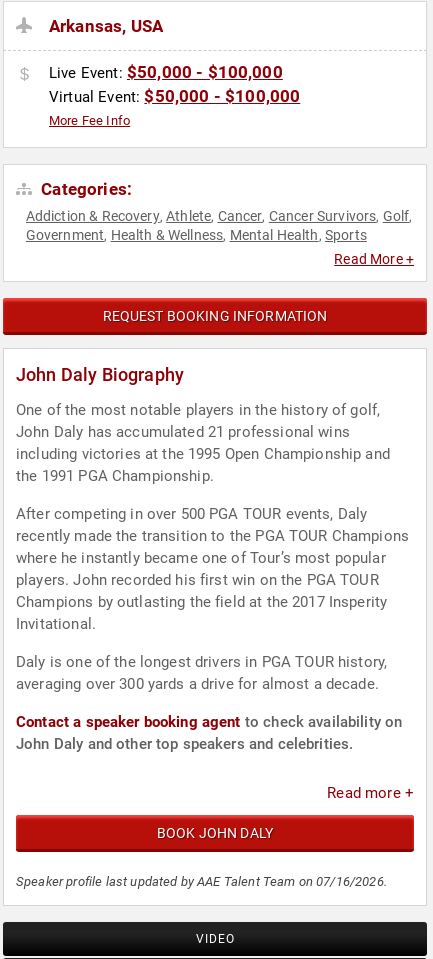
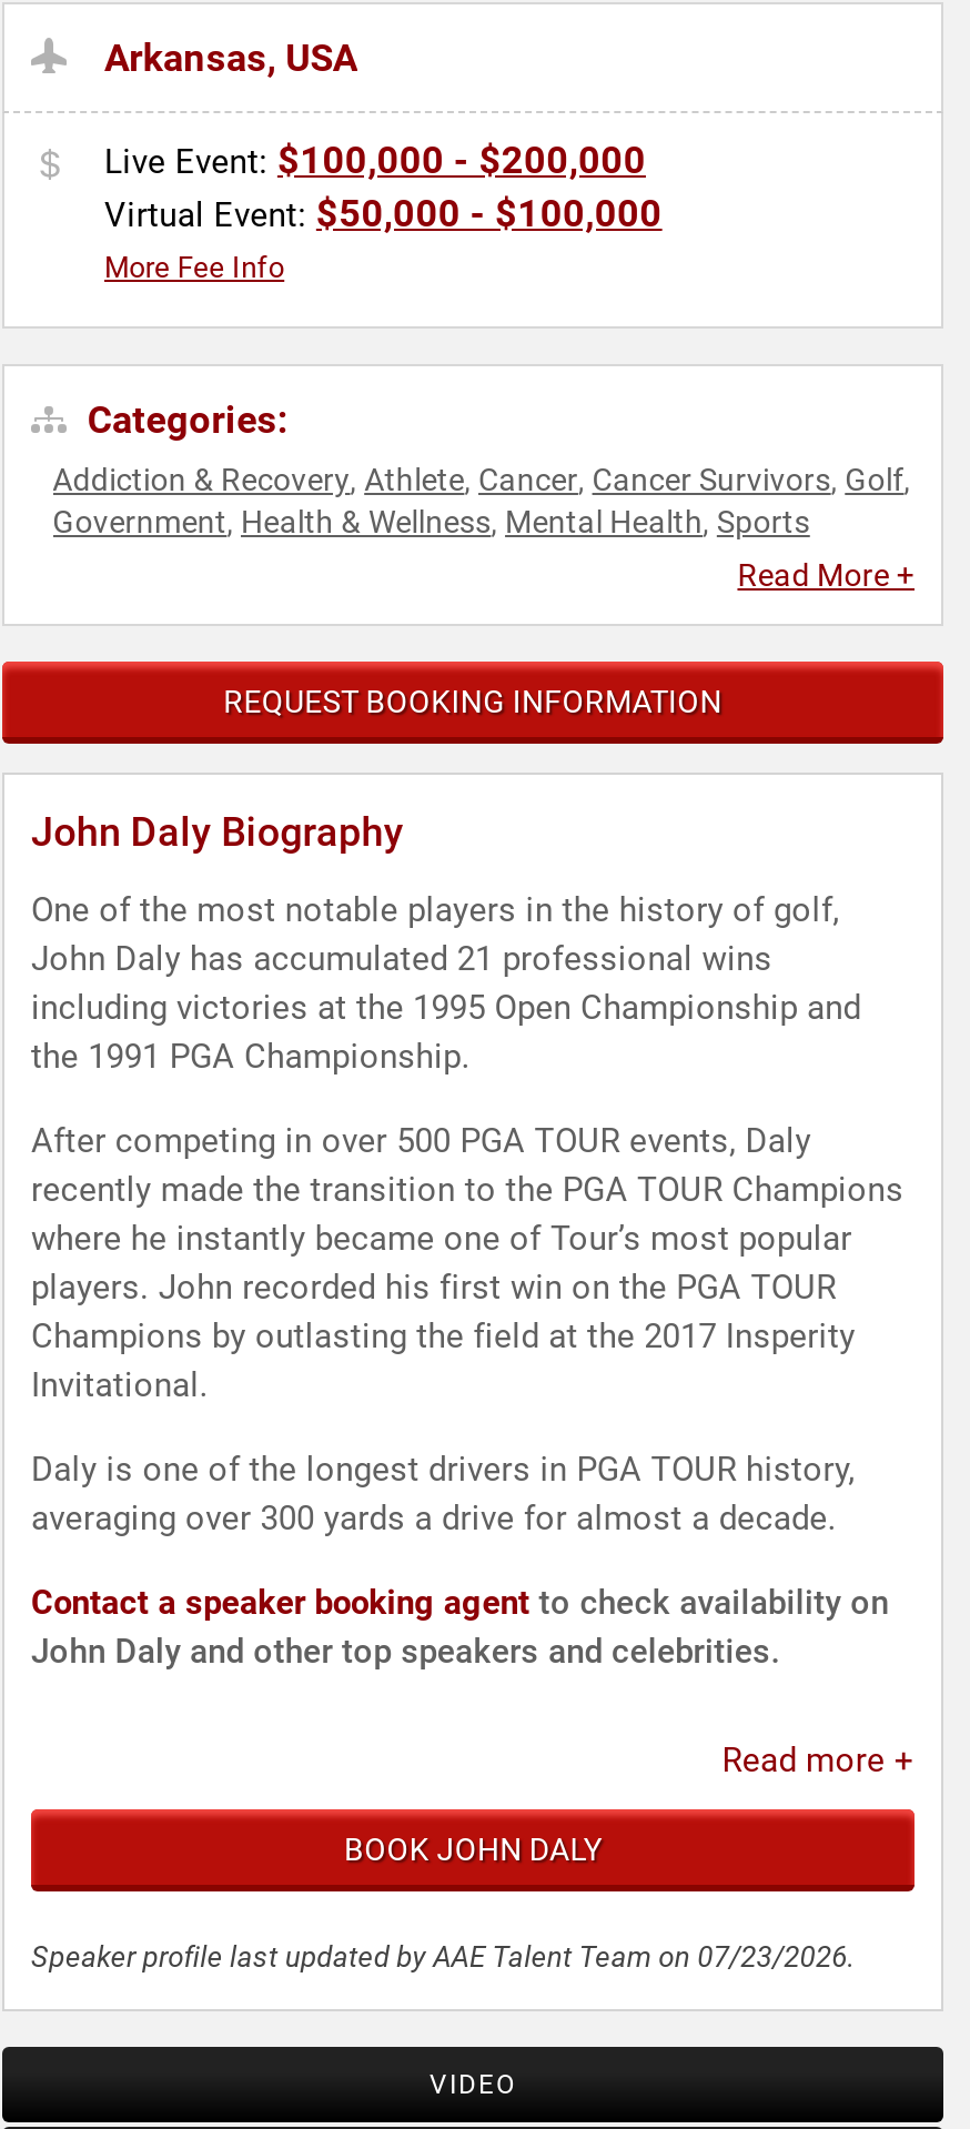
[49,62,283,82] Live Event: $50,000 - $100,000 -> [104,138,646,182] Live Event: $100,000 - $200,000
[16,874,387,889] Speaker profile last updated by AAE Talent Team on 07/16/2026. -> [31,1941,854,1974] Speaker profile last updated by AAE Talent Team on 07/23/2026.

